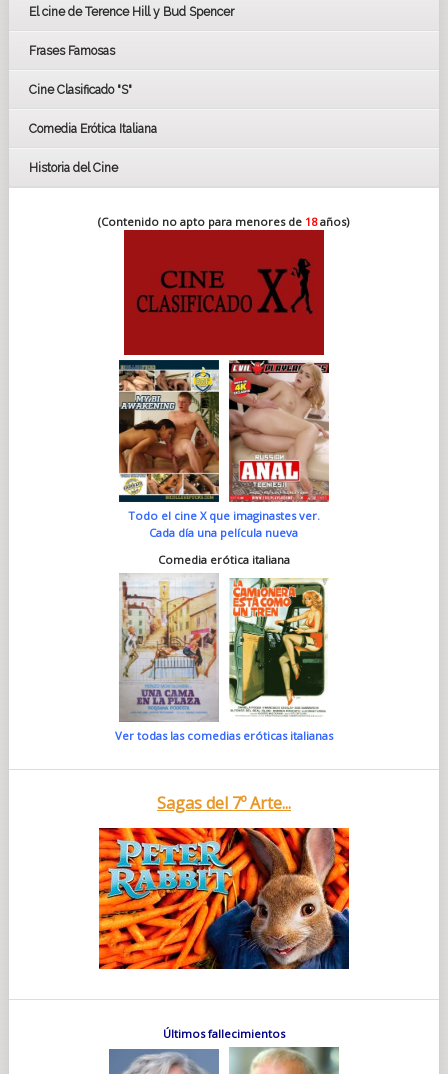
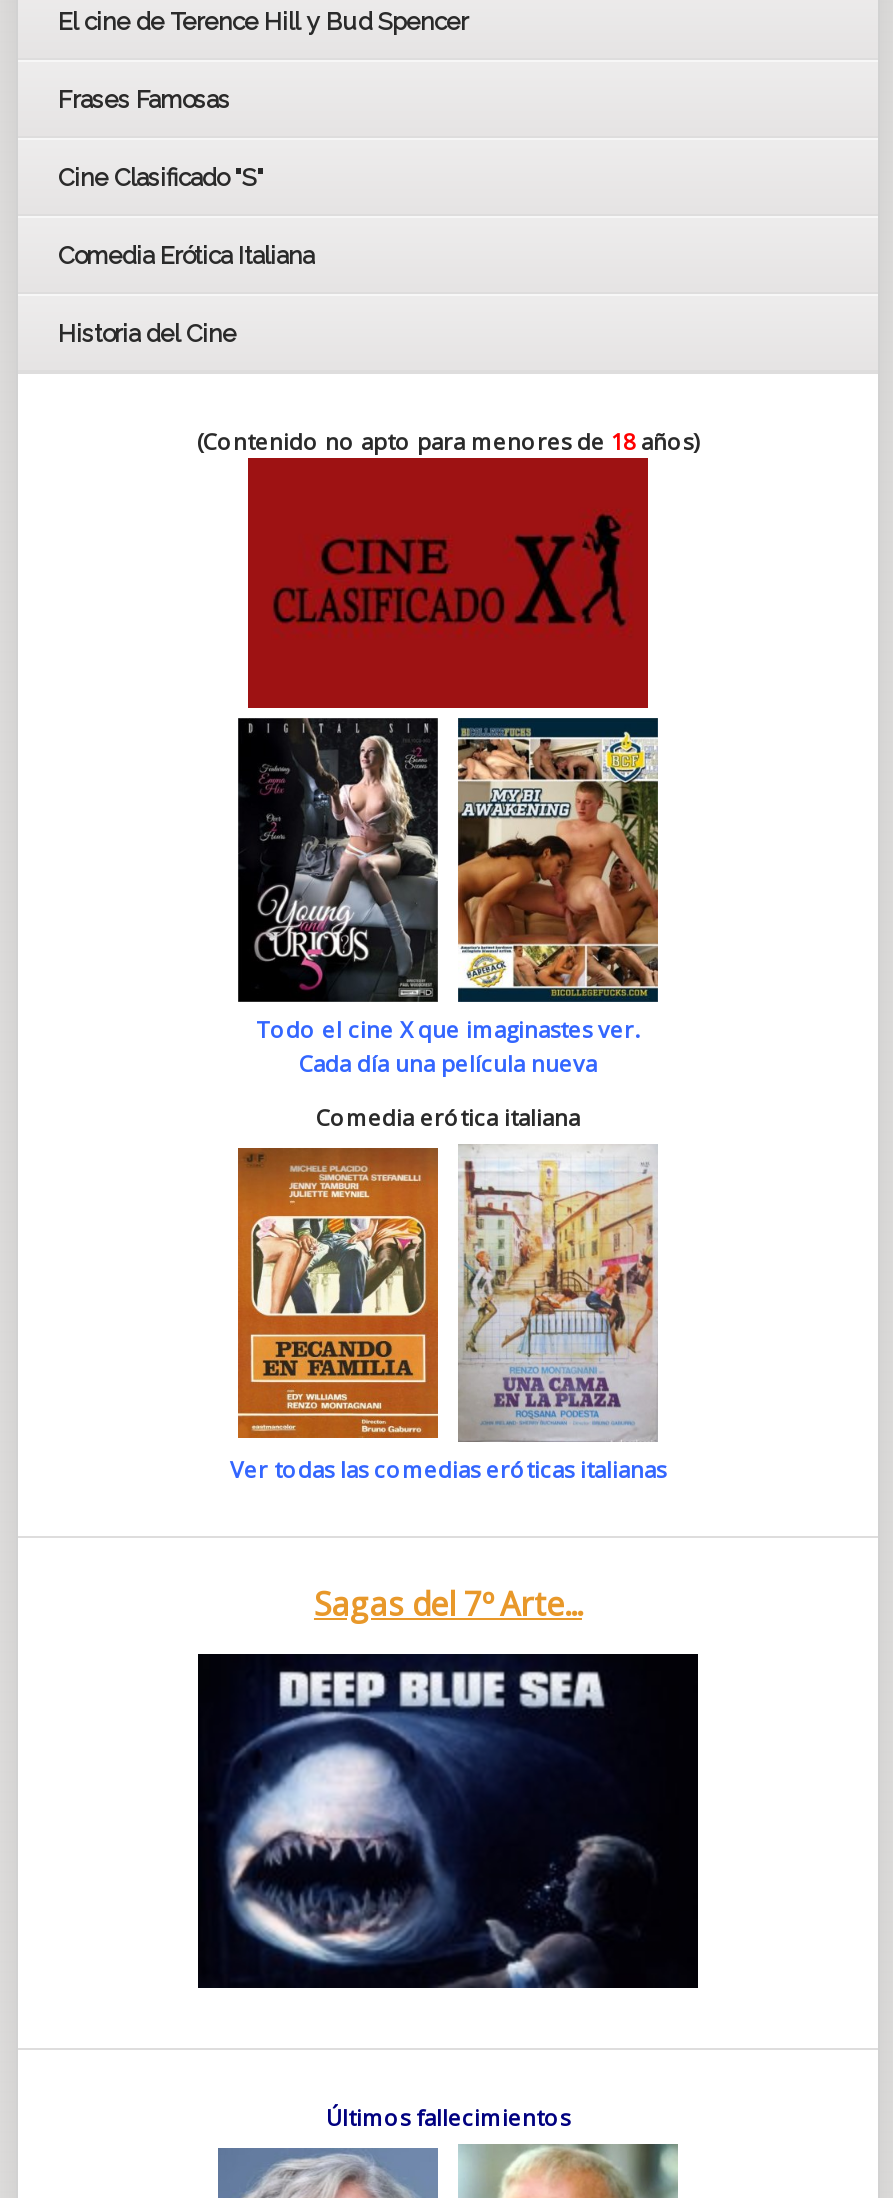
[118,360,220,502] [image] -> [236,718,440,1002] [image]
[228,359,330,503] [image] -> [456,716,660,1004] [image]
[119,574,219,723] [image] -> [236,1146,440,1442] [image]
[229,574,328,722] [image] -> [456,1144,658,1444] [image]
[98,827,350,970] [image] -> [196,1652,700,1990] [image]

